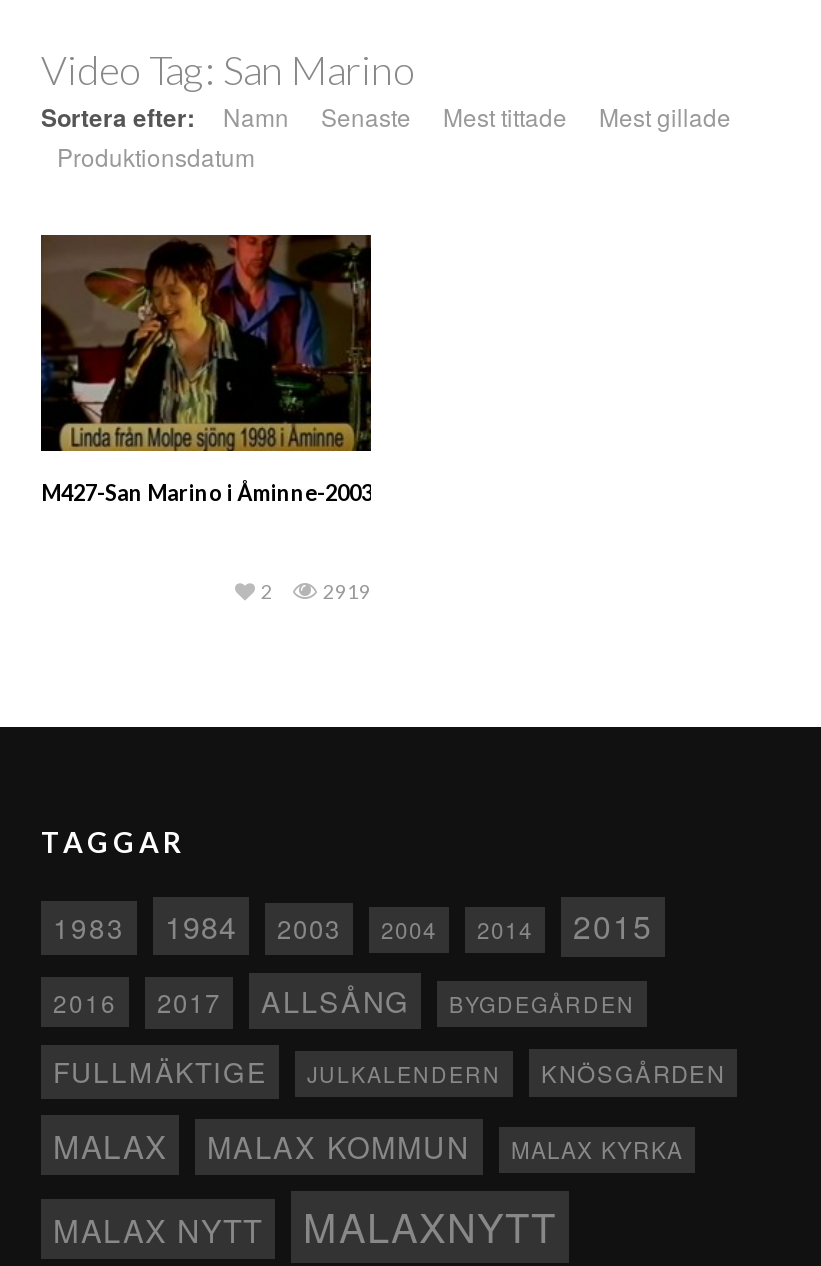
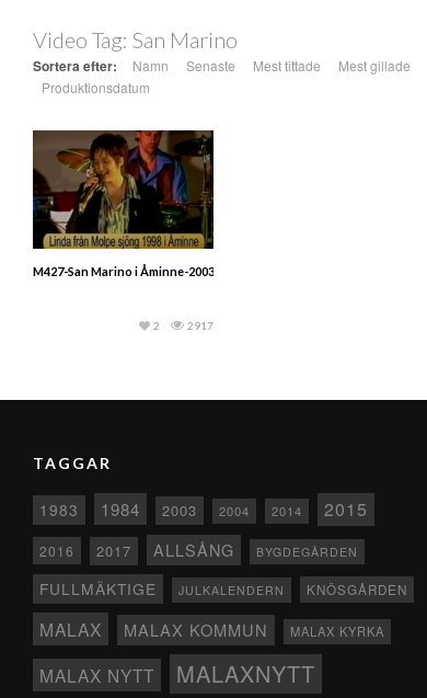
[323,578,371,602] 2919 -> [187,318,214,332] 2917

